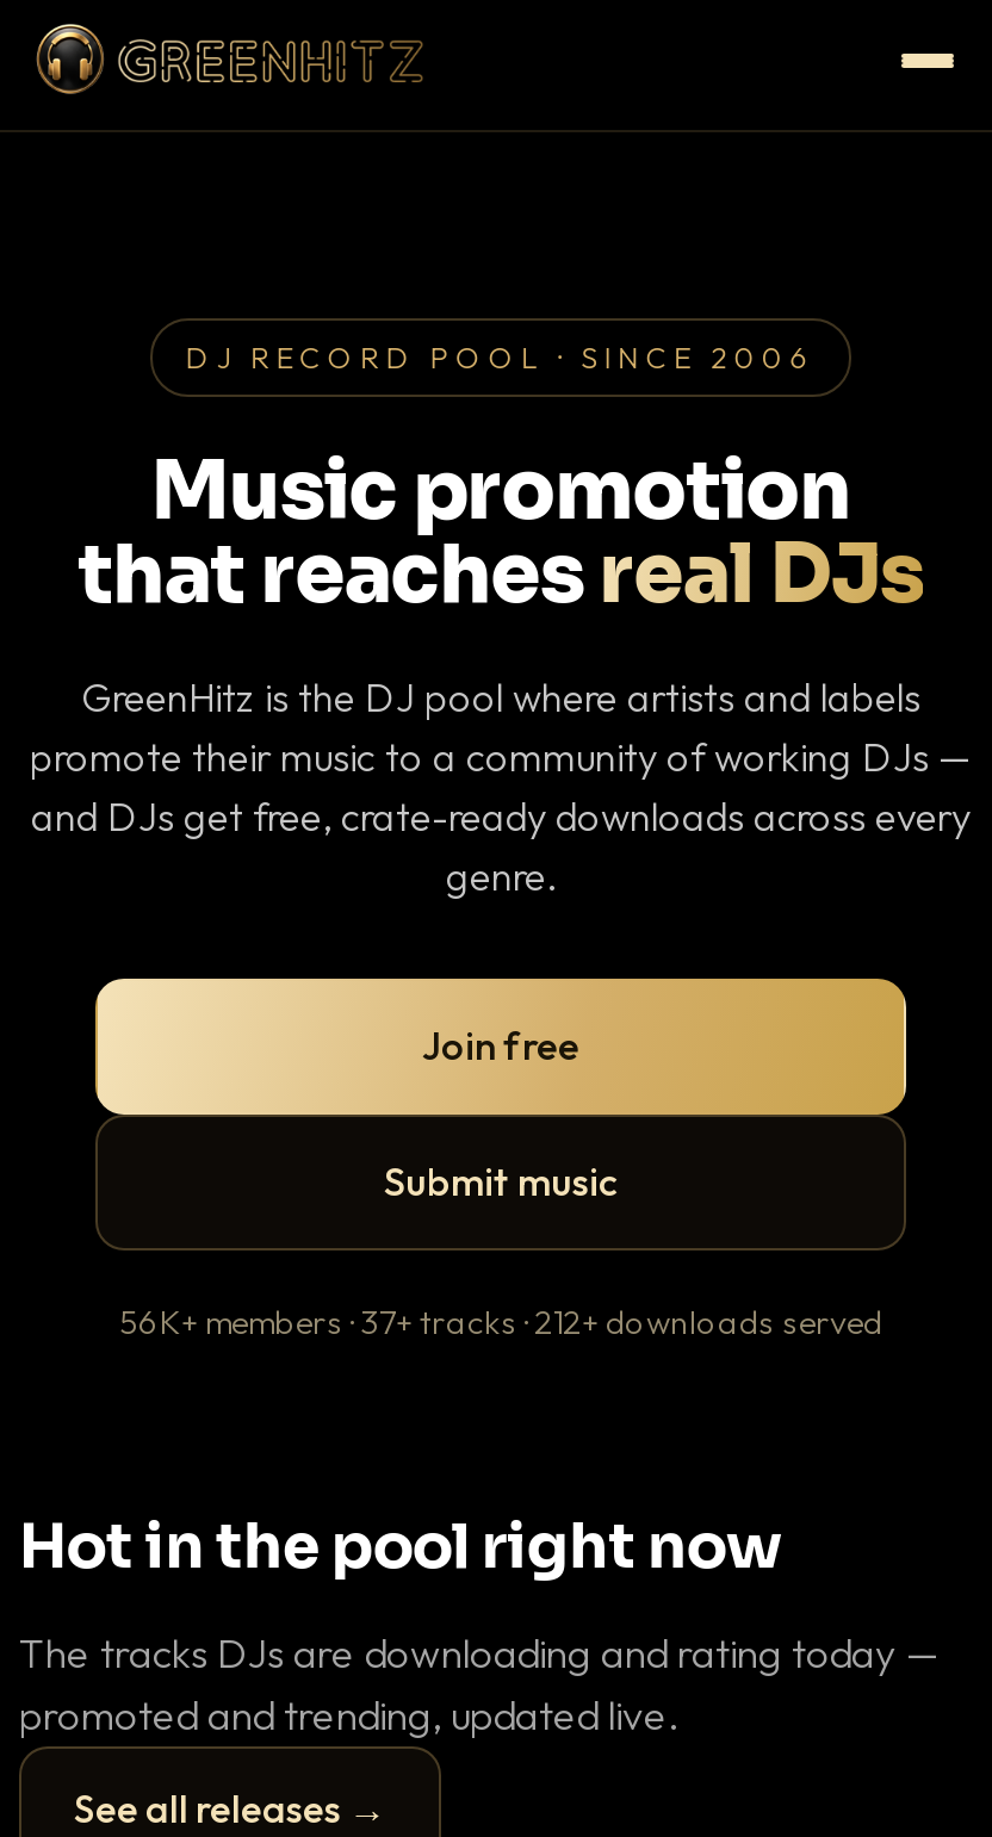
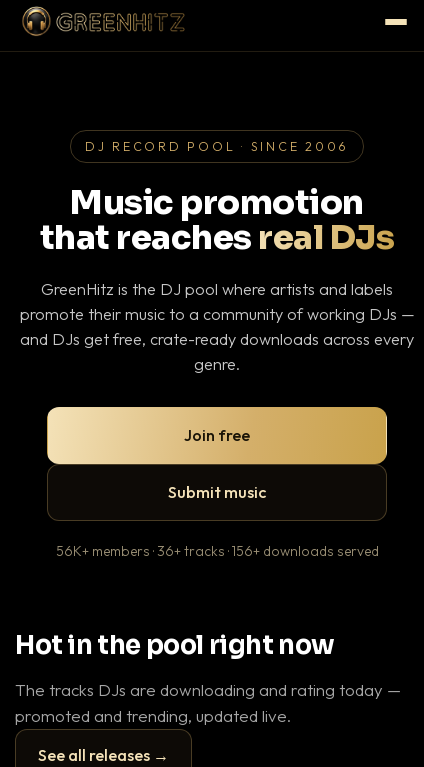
[119,1301,882,1343] 56K+ members · 37+ tracks · 212+ downloads served -> [55,542,378,560] 56K+ members · 36+ tracks · 156+ downloads served

